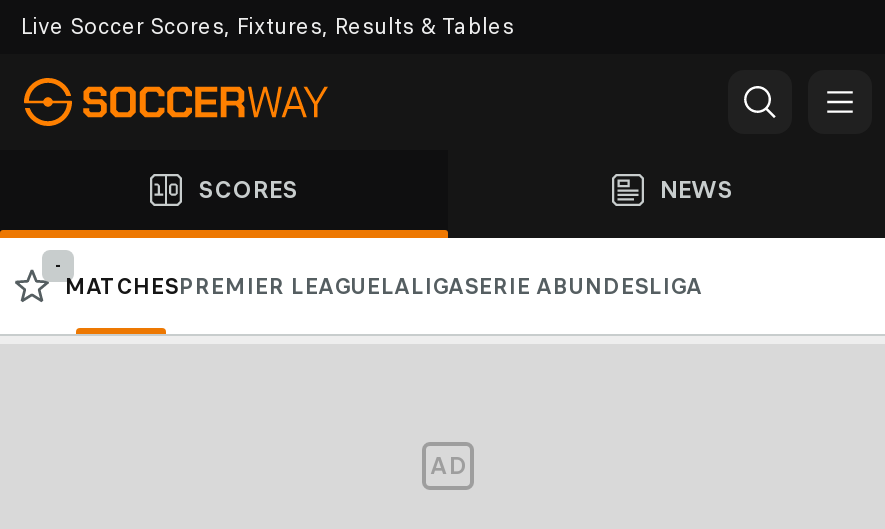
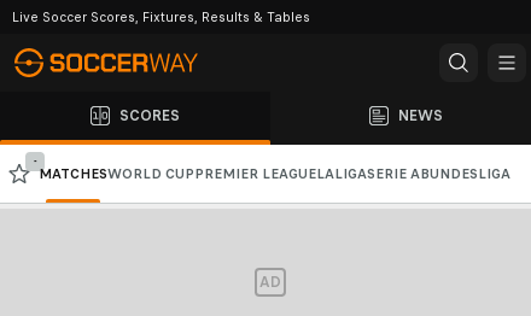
[64,272,702,300] MATCHESPREMIER LEAGUELALIGASERIE ABUNDESLIGA -> [39,165,510,182] MATCHESWORLD CUP PREMIER LEAGUELALIGASERIE A BUNDESLIGA

